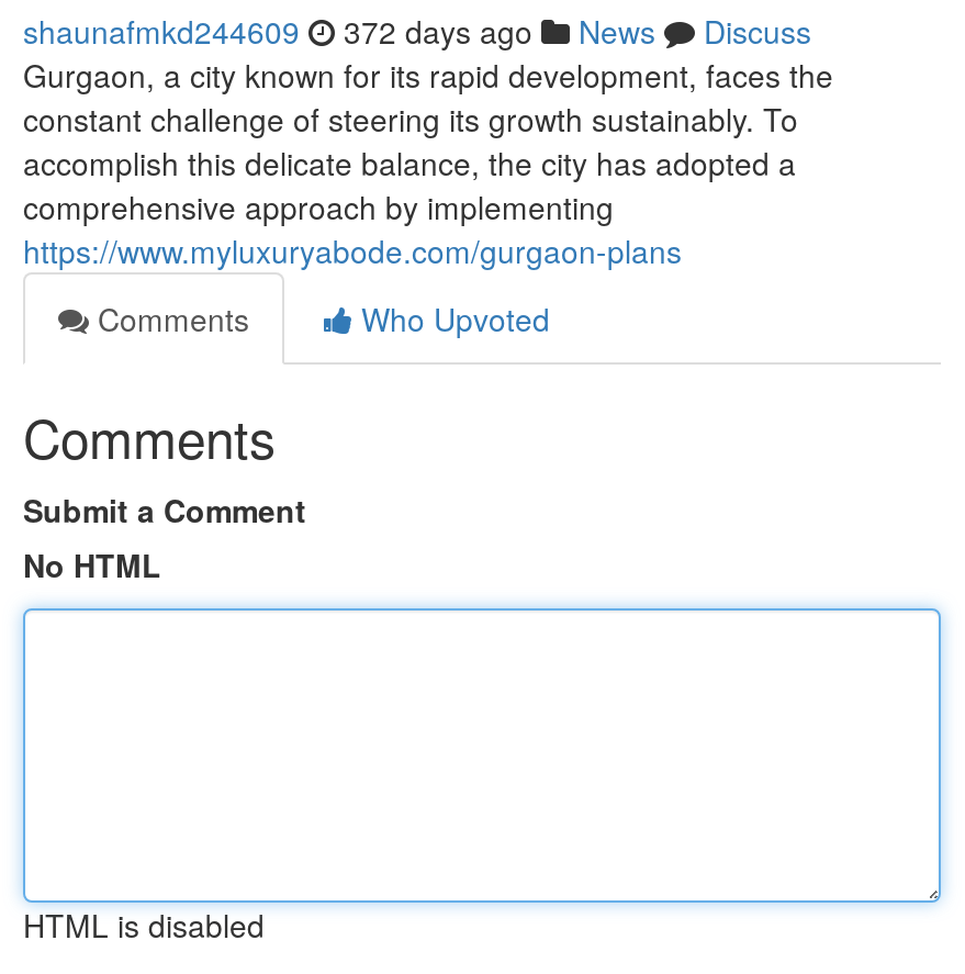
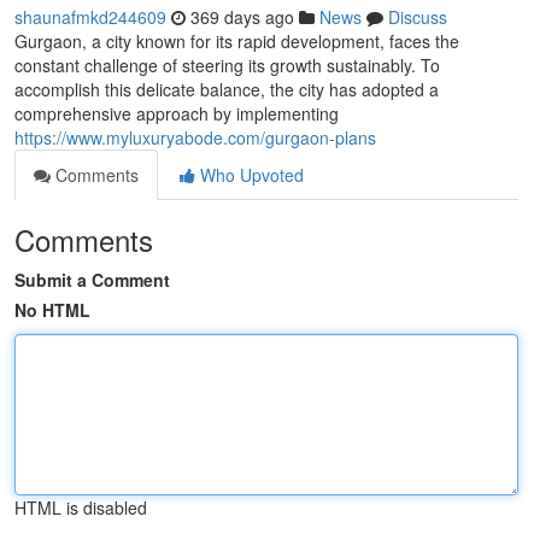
[23,9,811,53] shaunafmkd244609 372 days ago News Discuss -> [14,5,447,29] shaunafmkd244609 369 days ago News Discuss

